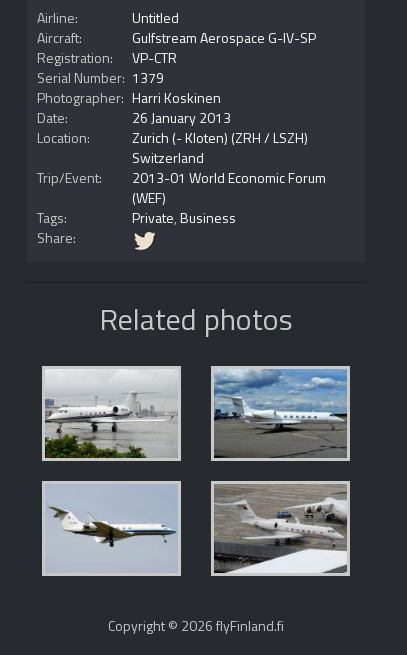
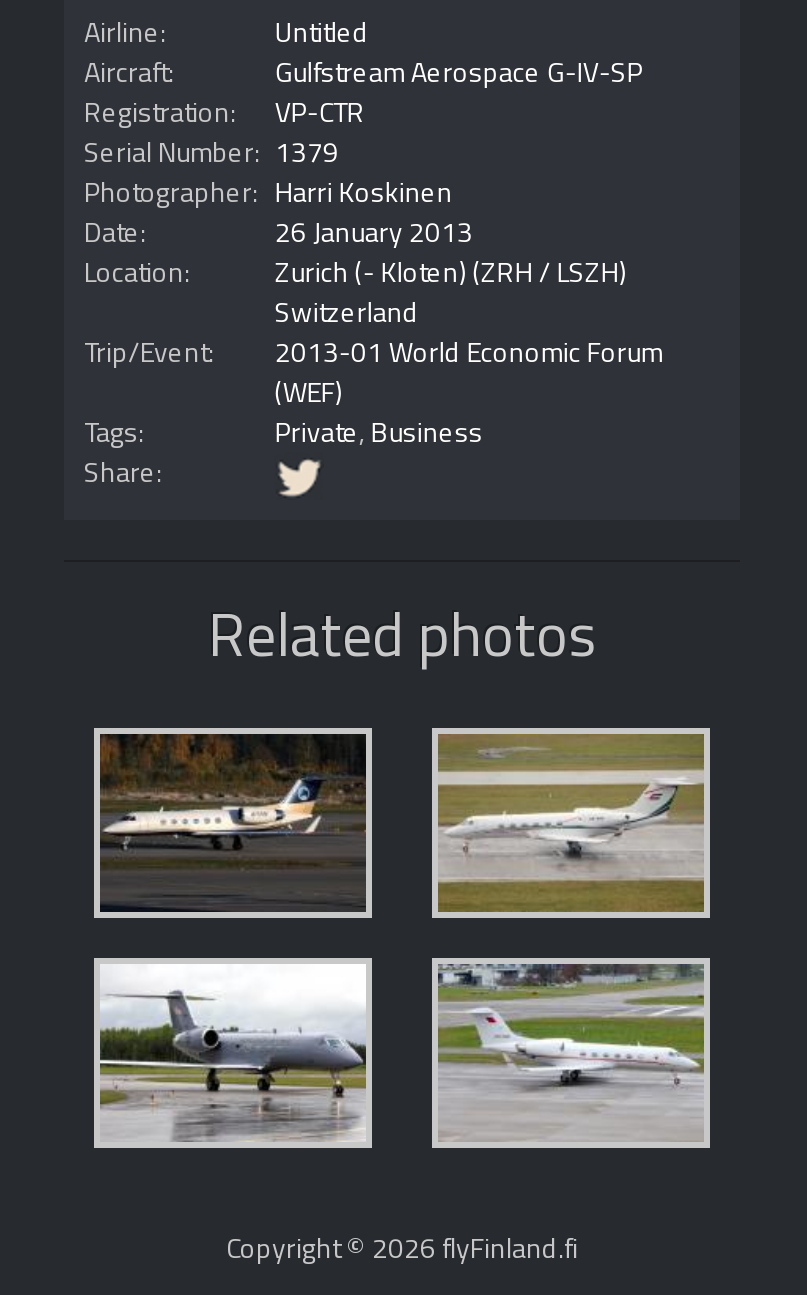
[44,368,179,458] [image] -> [98,732,368,912] [image]
[213,368,348,459] [image] -> [436,732,706,914] [image]
[45,484,178,573] [image] -> [98,962,368,1142] [image]
[213,484,347,574] [image] -> [438,964,706,1142] [image]

